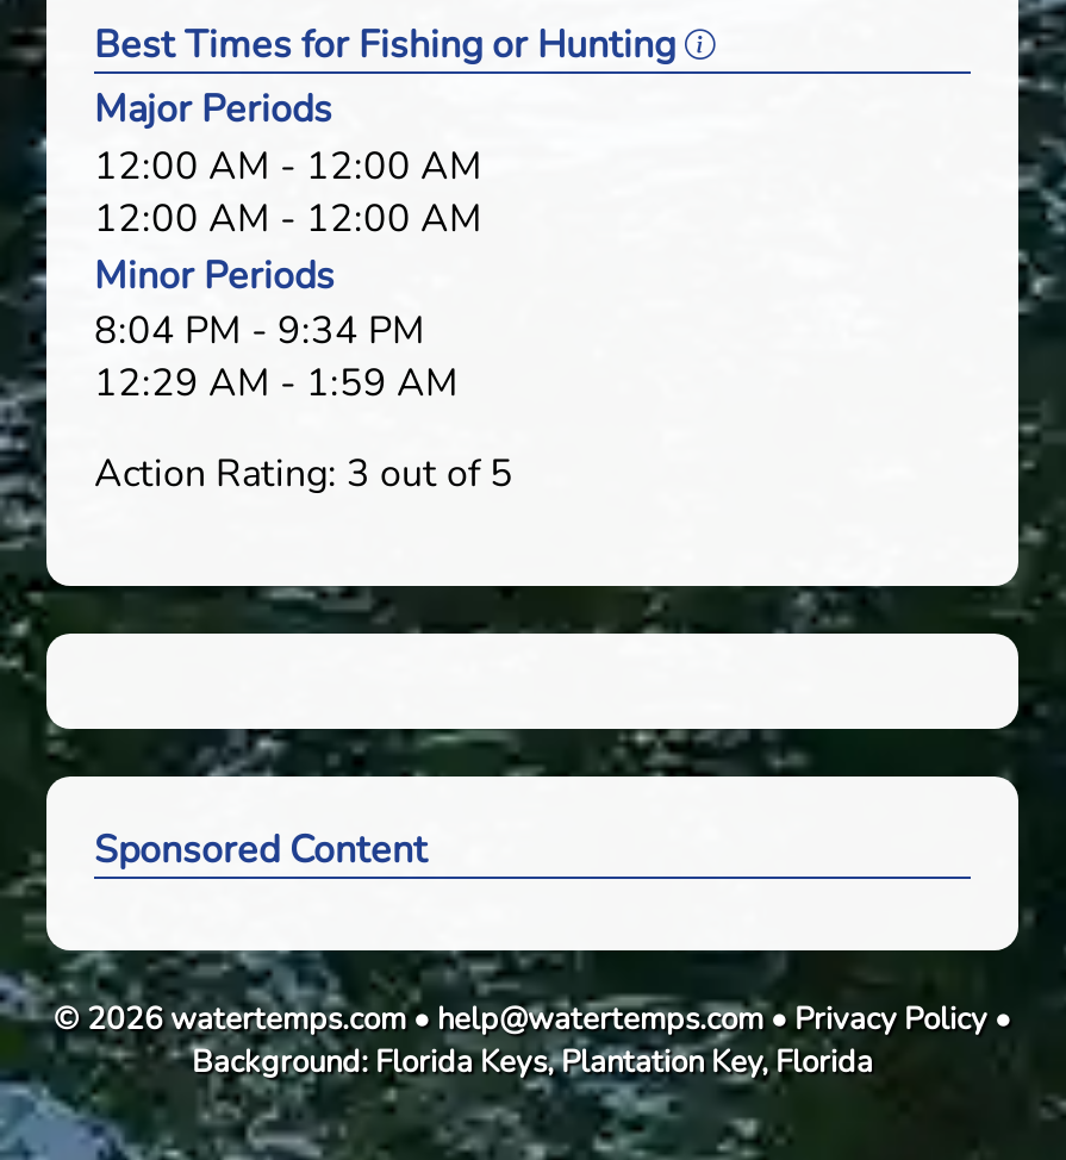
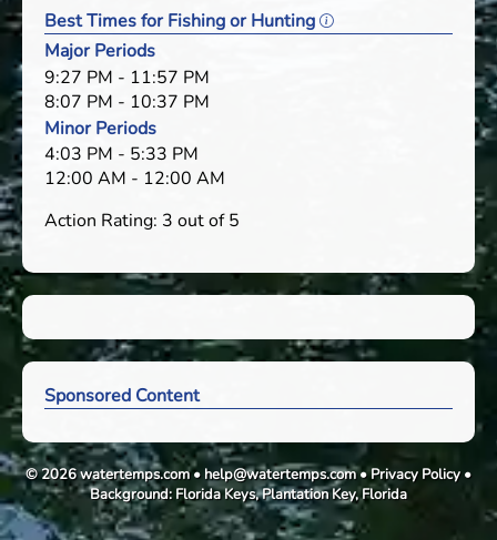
[94,141,482,245] 12:00 AM - 12:00 AM | 12:00 AM - 12:00 AM -> [44,65,210,114] 9:27 PM - 11:57 PM | 8:07 PM - 10:37 PM
[94,305,425,358] 8:04 PM - 9:34 PM -> [44,142,199,167] 4:03 PM - 5:33 PM
[94,358,459,410] 12:29 AM - 1:59 AM -> [44,167,225,191] 12:00 AM - 12:00 AM

